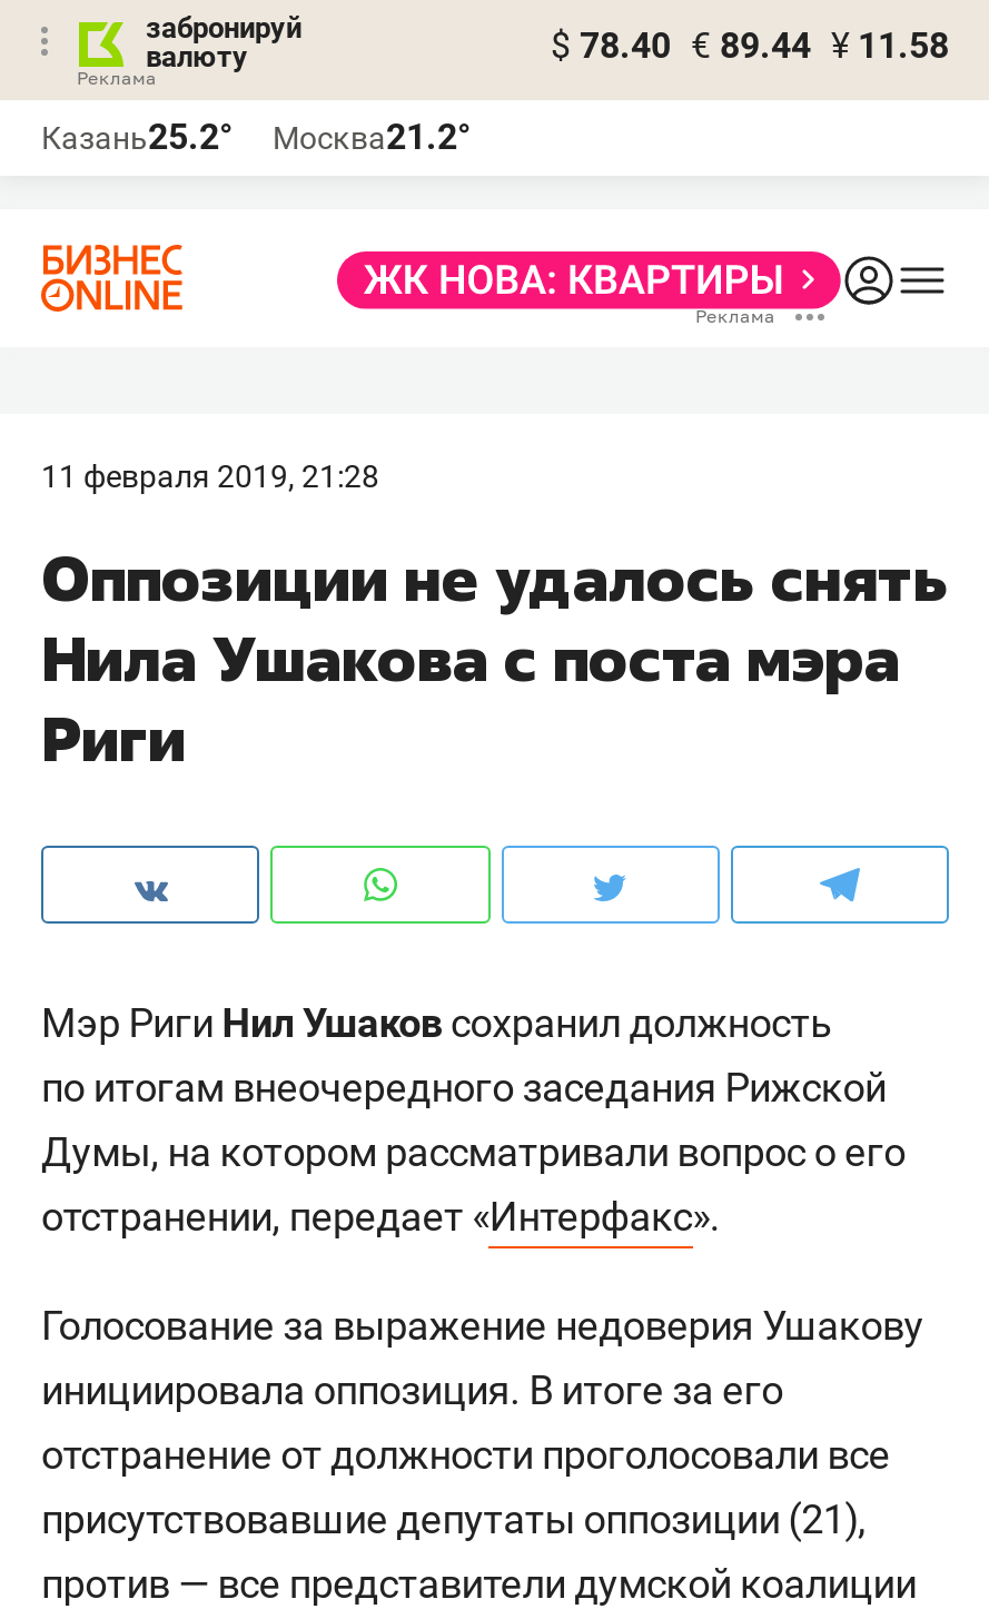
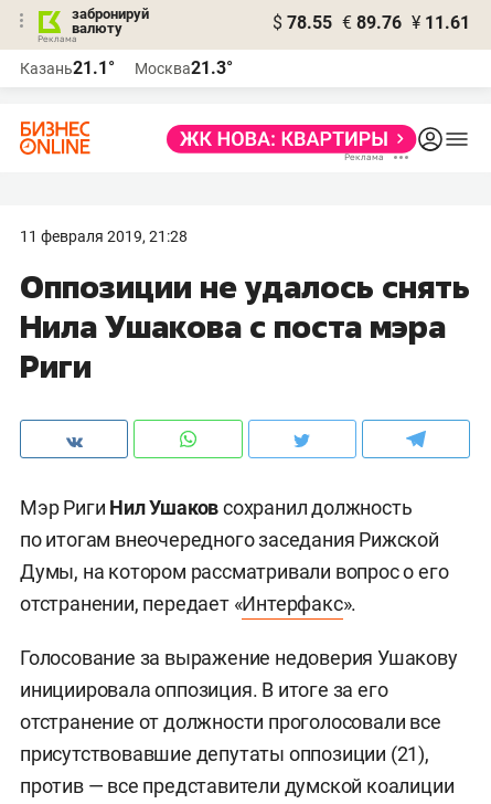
[551,24,949,67] $ 78.40 € 89.44 ¥ 11.58 -> [273,12,470,33] $ 78.55 € 89.76 ¥ 11.61
[41,116,233,158] Казань25.2° -> [20,57,115,78] Казань21.1°
[273,116,471,158] Москва21.2° -> [135,57,233,78] Москва21.3°

